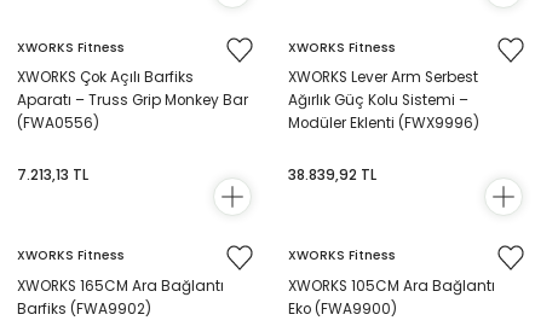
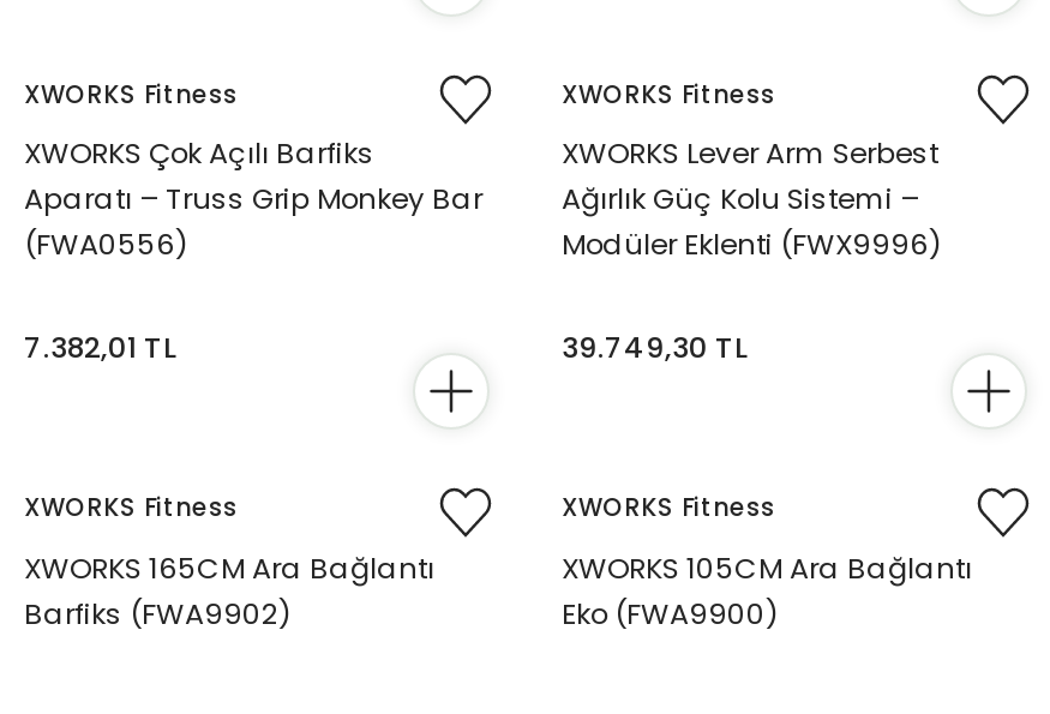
[17,166,88,185] 7.213,13 TL -> [24,330,175,368] 7.382,01 TL
[288,166,376,185] 38.839,92 TL -> [562,330,746,368] 39.749,30 TL

